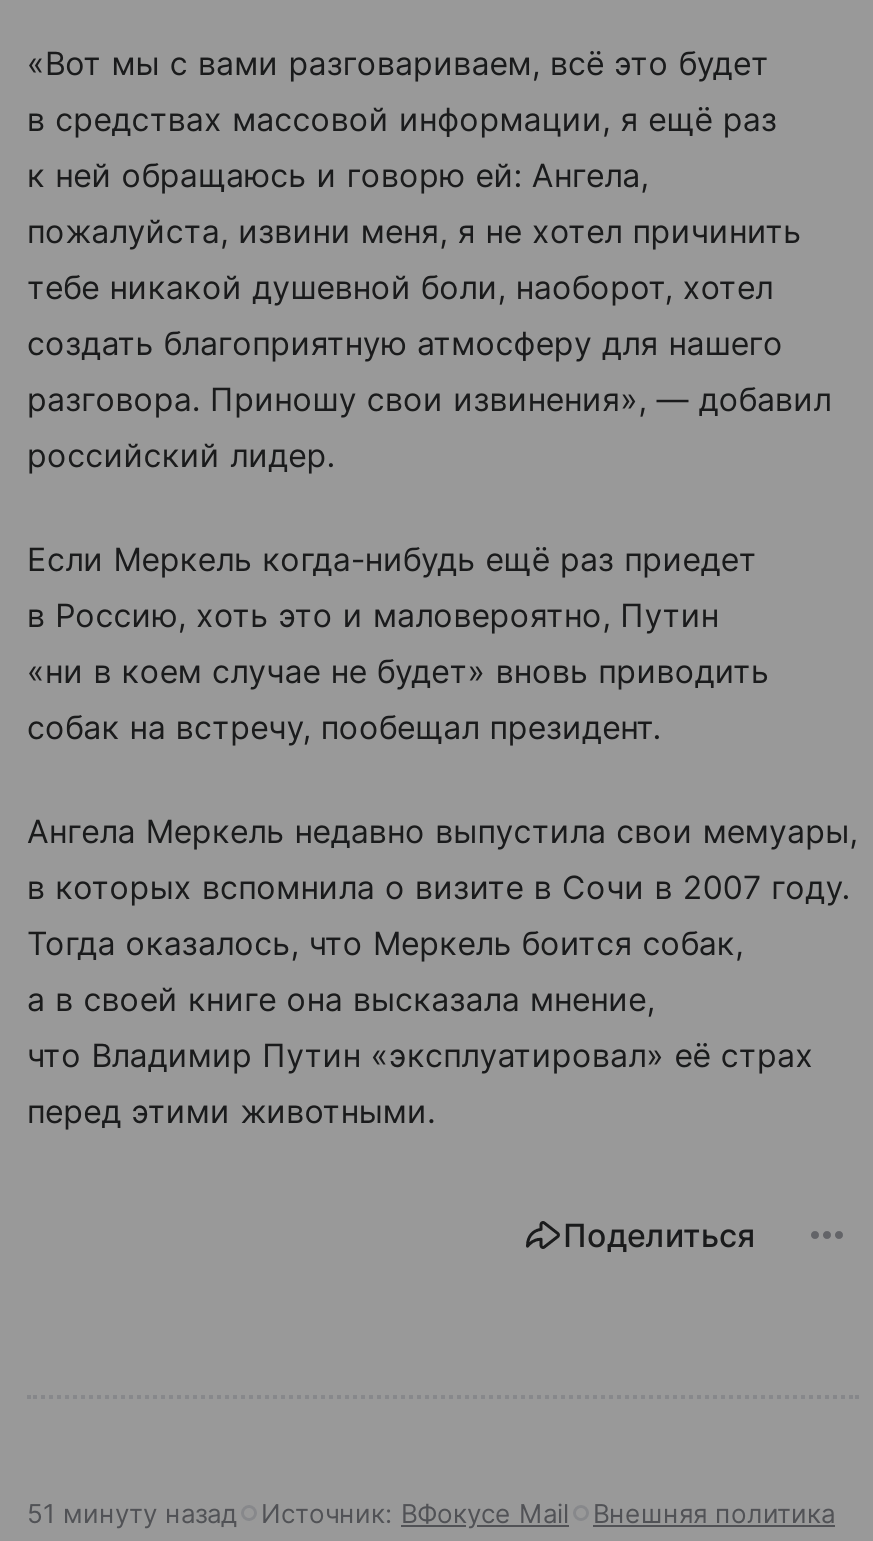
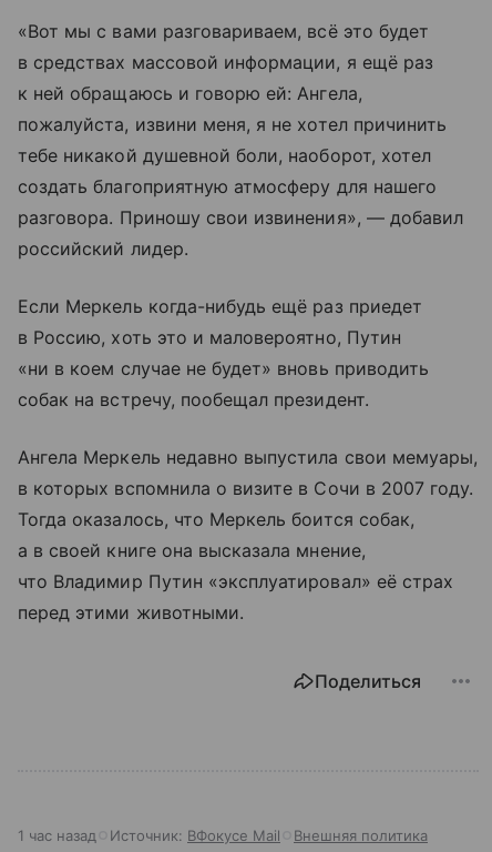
[27,1497,835,1529] 51 минуту назад Источник: ВФокусе Mail Внешняя политика -> [18,826,428,844] 1 час назад Источник: ВФокусе Mail Внешняя политика

